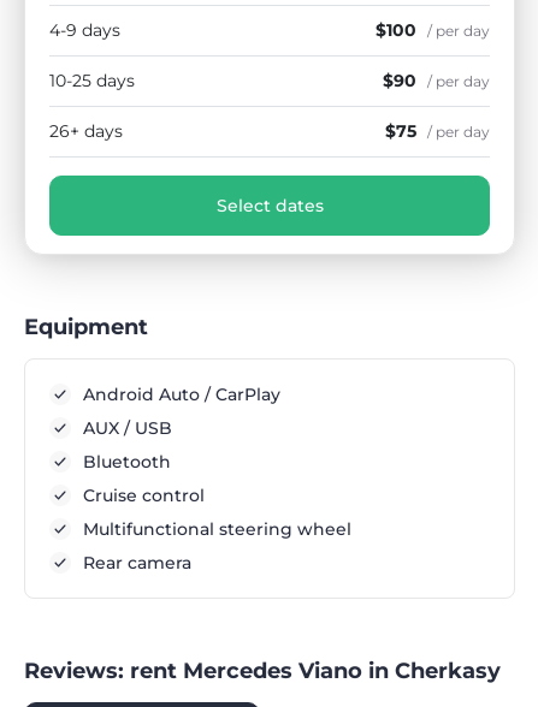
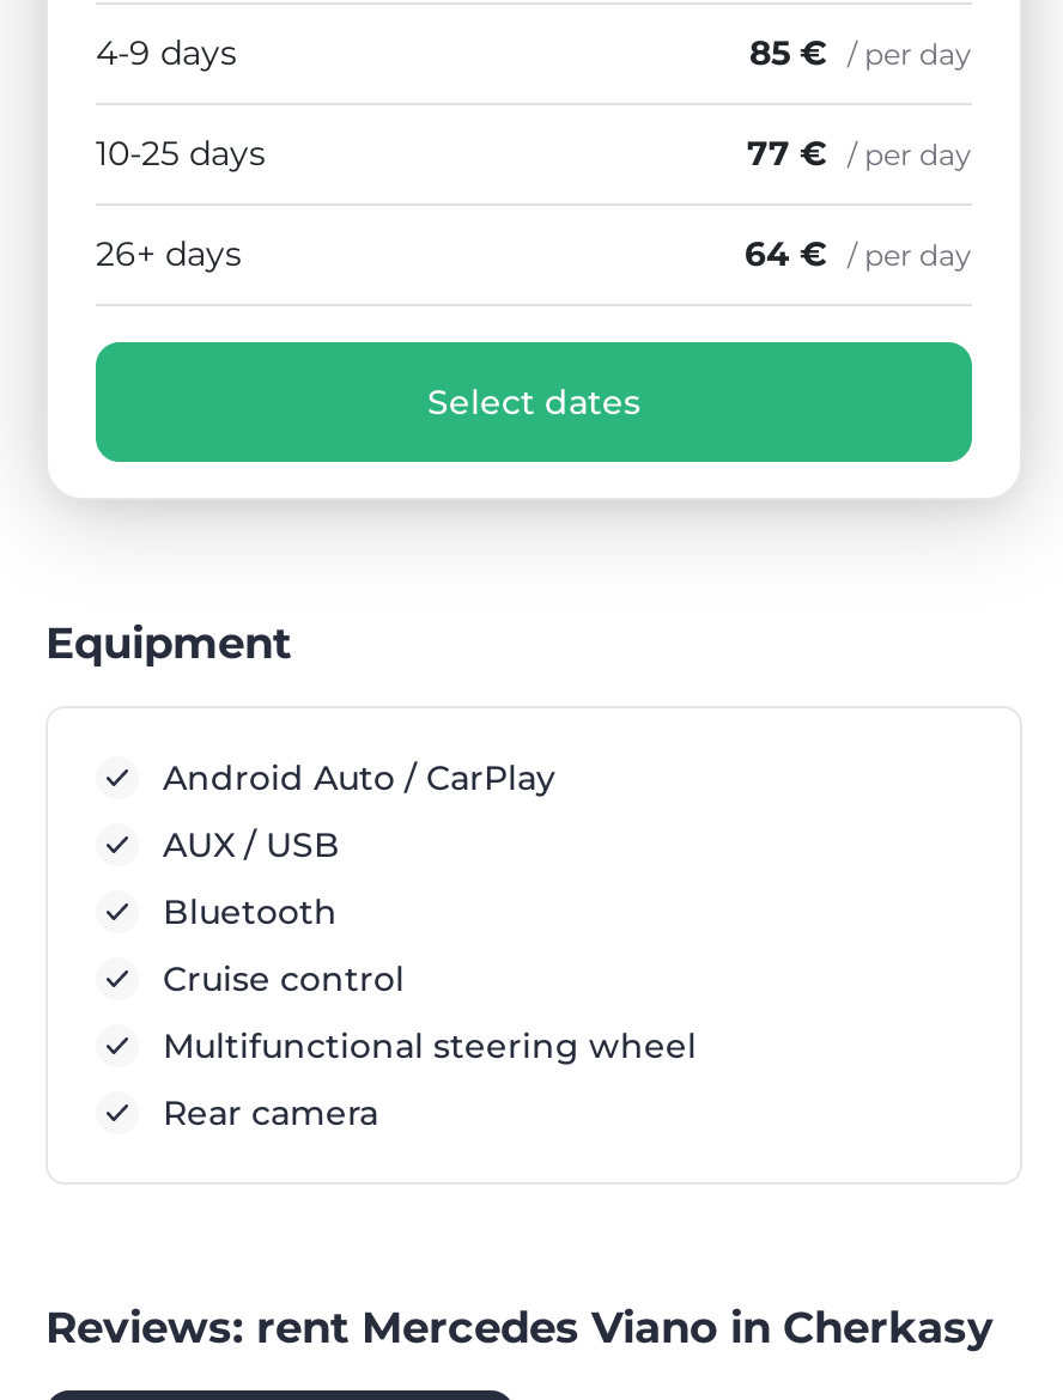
[376,19,490,41] $100 / per day -> [749,31,972,74] 85 € / per day
[383,70,490,91] $90 / per day -> [747,131,972,174] 77 € / per day
[385,120,490,142] $75 / per day -> [745,232,972,275] 64 € / per day

